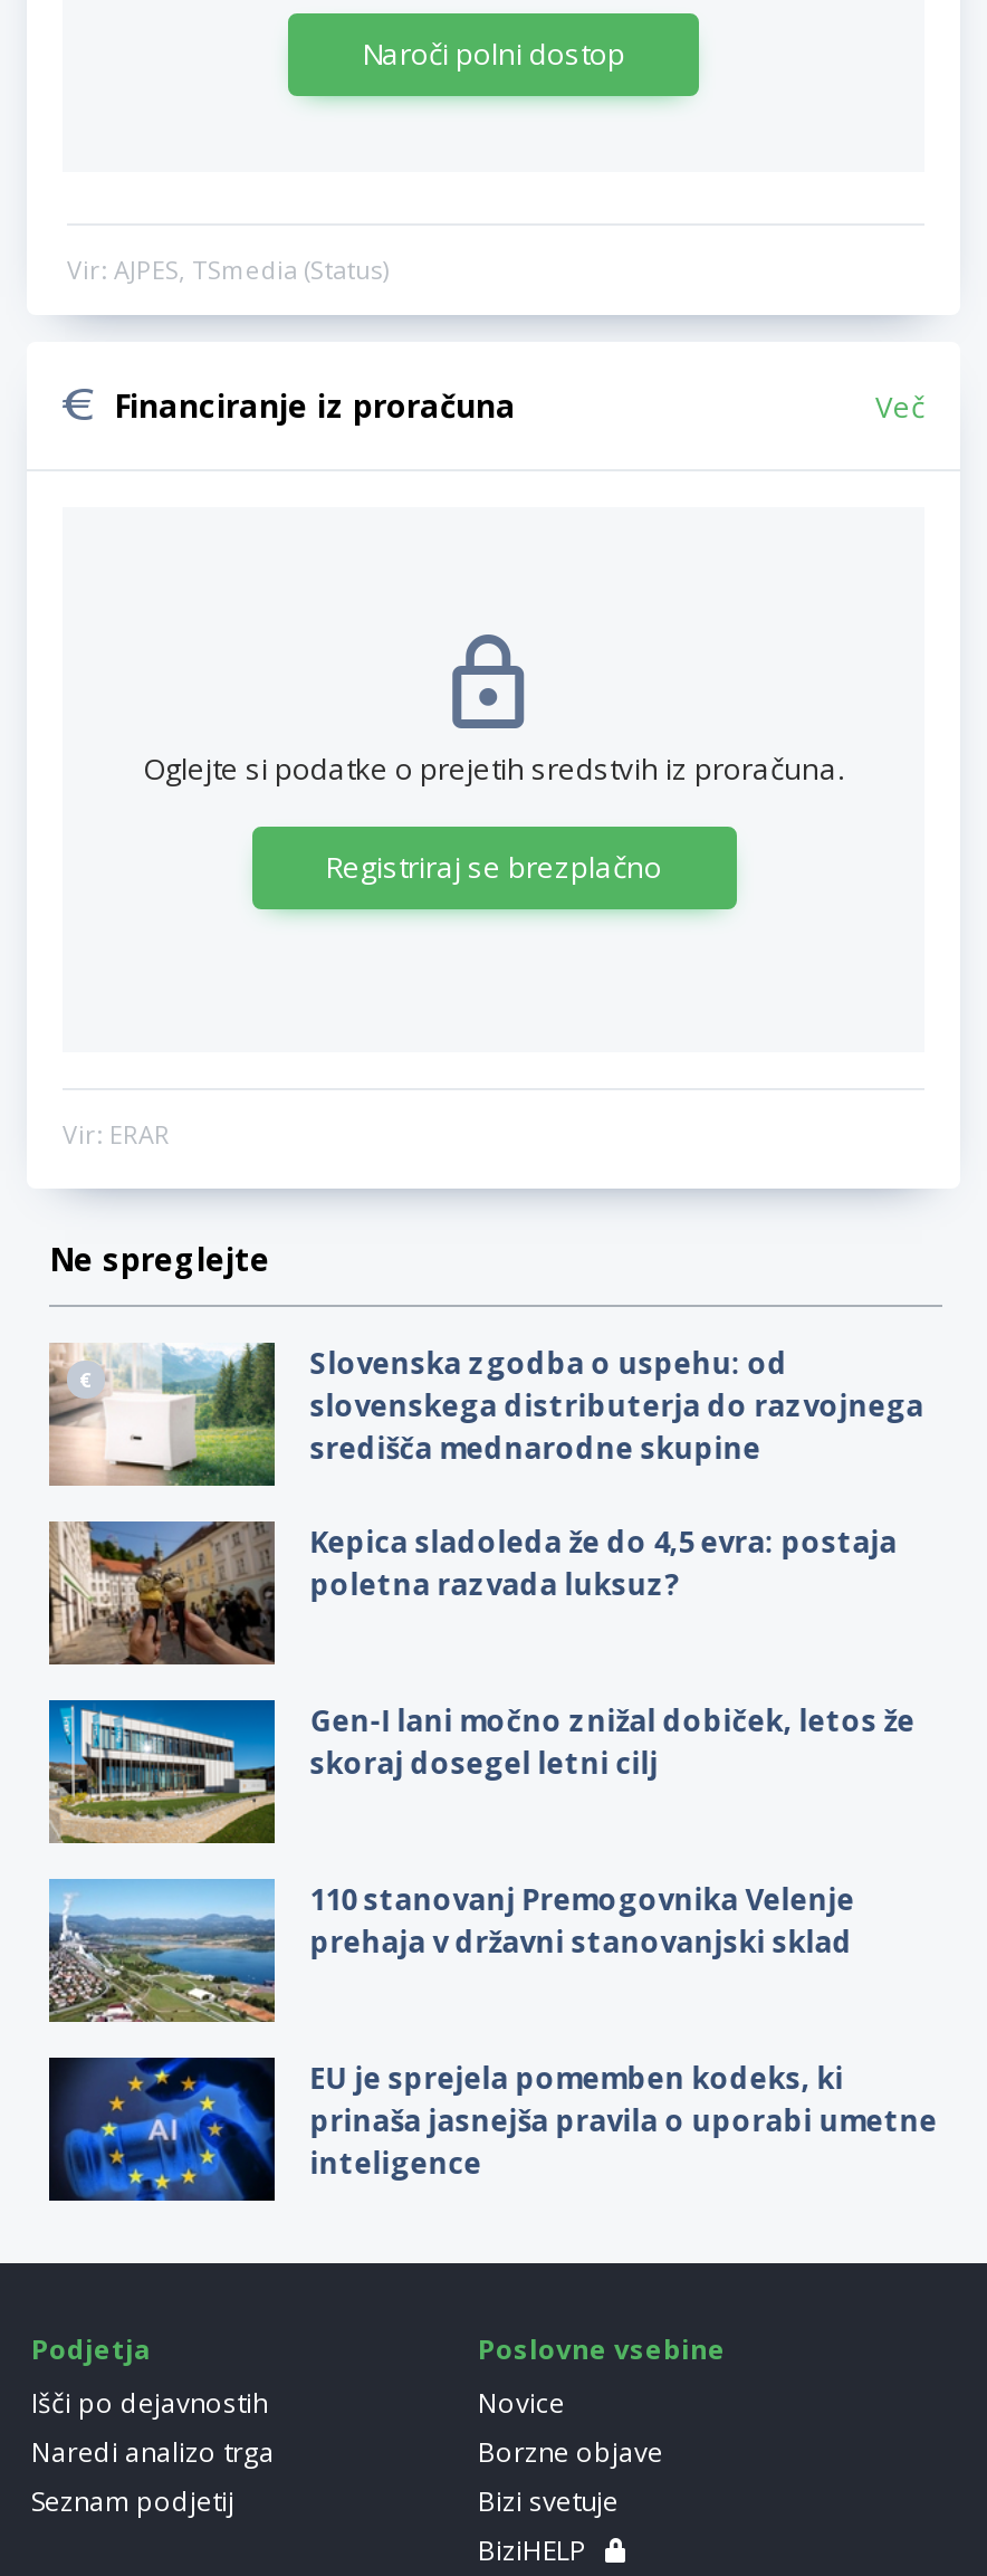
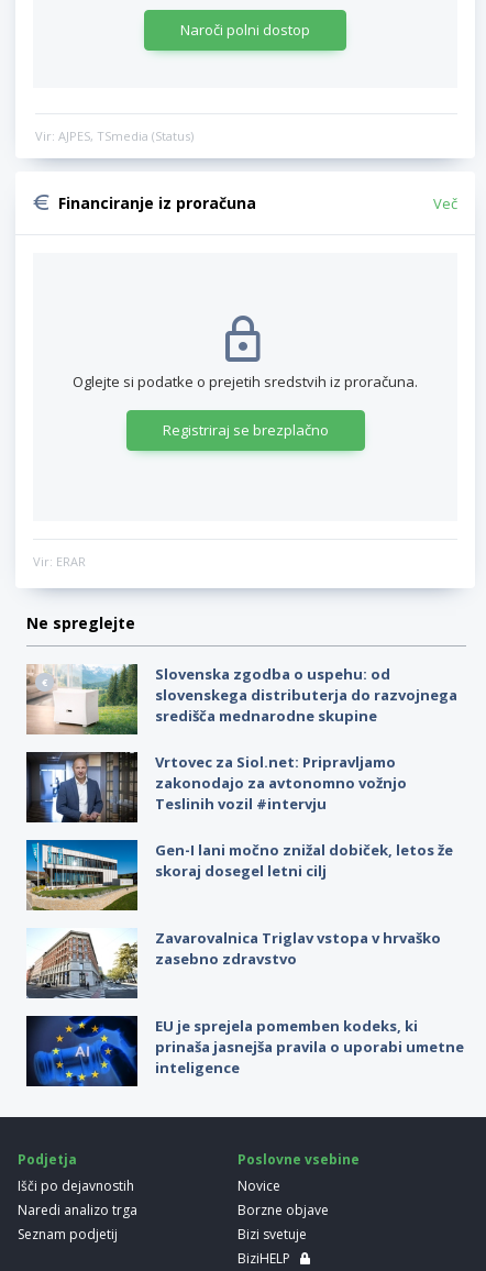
[47,1519,897,1667] [image] | Kepica sladoleda že do 4,5 evra: postaja | poletna razvada luksuz? -> [25,751,407,824] [image] | Vrtovec za Siol.net: Pripravljamo | zakonodajo za avtonomno vožnjo | Teslinih vozil #intervju
[47,1877,855,2024] [image] | 110 stanovanj Premogovnika Velenje | prehaja v državni stanovanjski sklad -> [26,927,441,999] [image] | Zavarovalnica Triglav vstopa v hrvaško | zasebno zdravstvo

